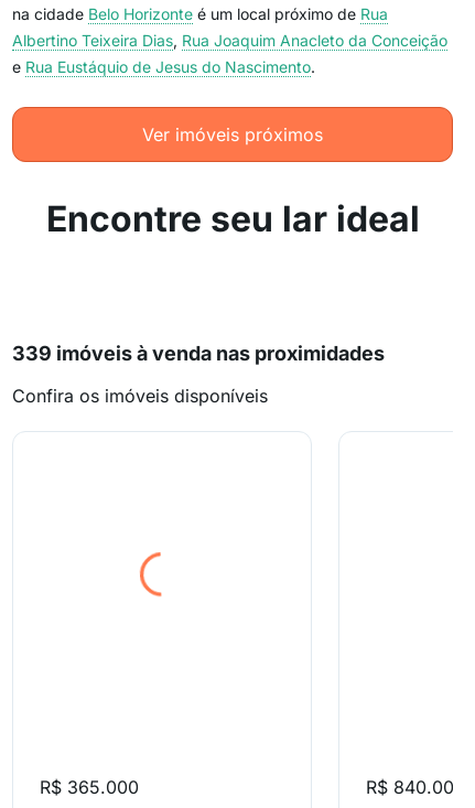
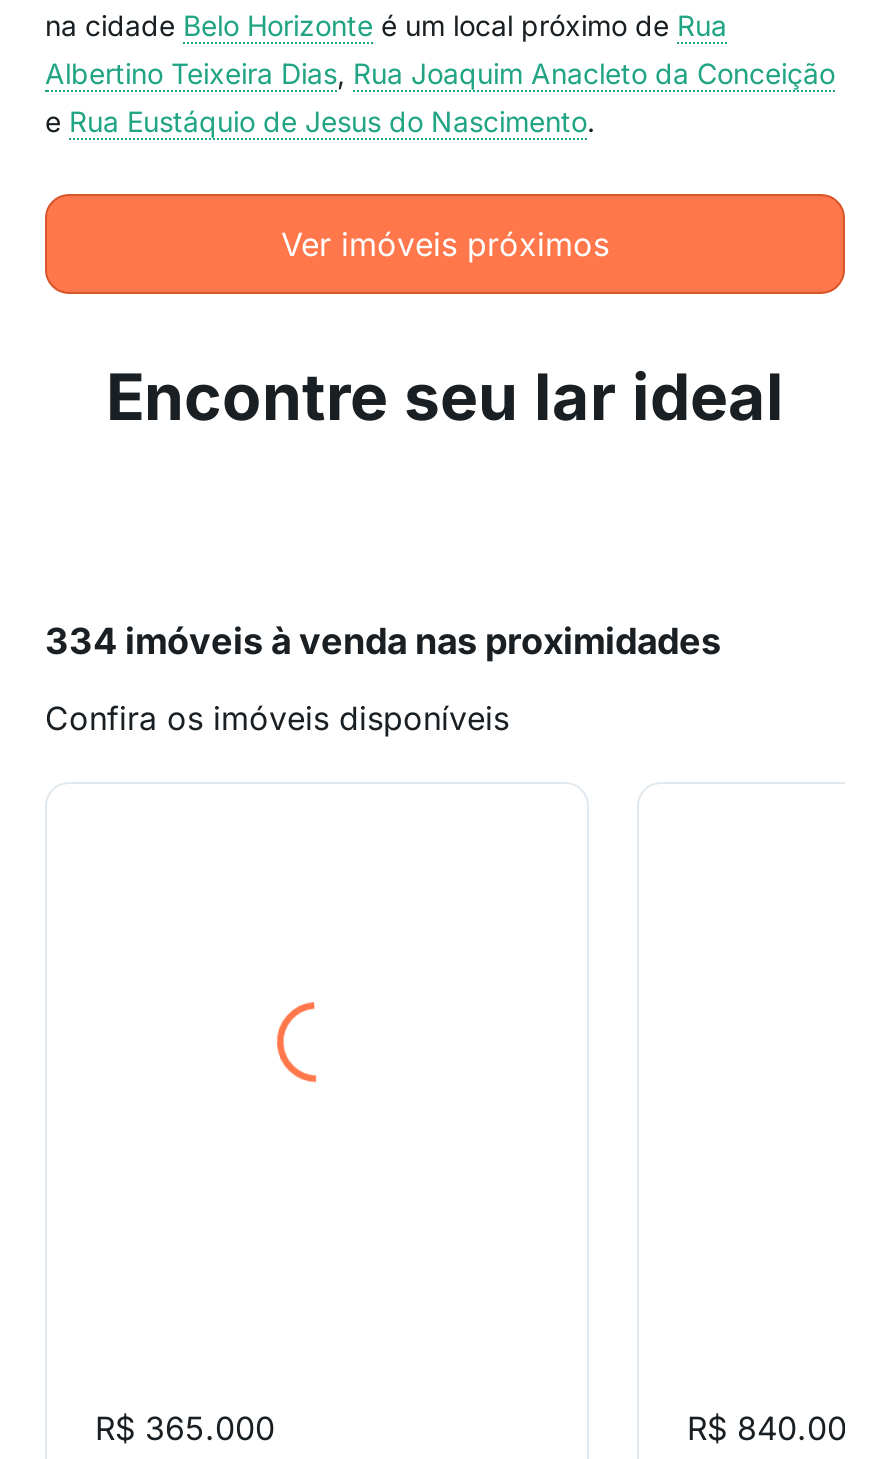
[12,342,385,365] 339 imóveis à venda nas proximidades -> [45,620,721,662] 334 imóveis à venda nas proximidades

